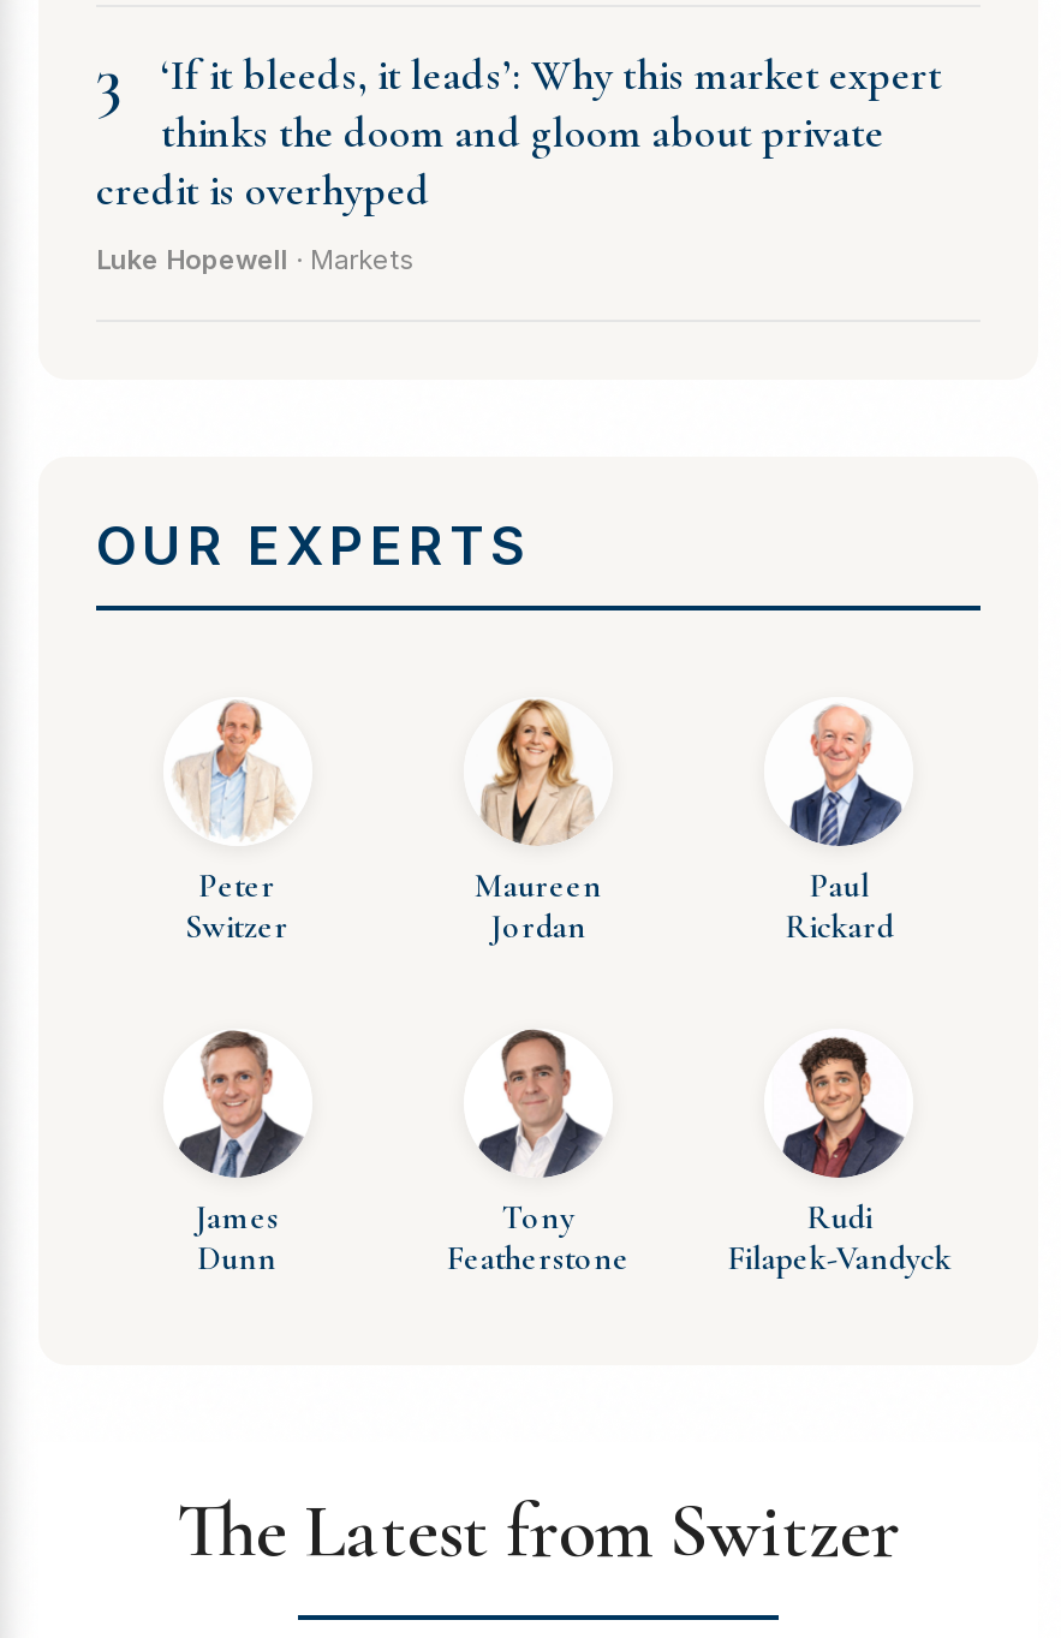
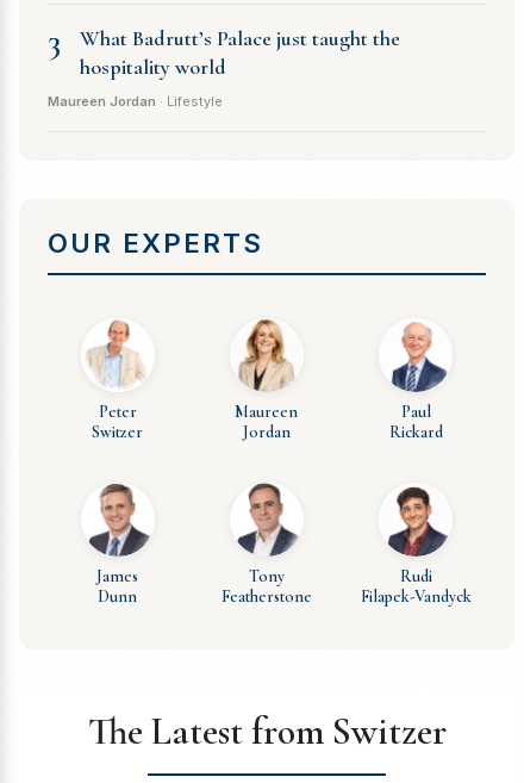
[96,48,942,217] ‘If it bleeds, it leads’: Why this market expert | thinks the doom and gloom about private | credit is overhyped -> [80,25,400,80] What Badrutt’s Palace just taught the | hospitality world
[96,243,416,277] Luke Hopewell · Markets -> [48,93,223,110] Maureen Jordan · Lifestyle

